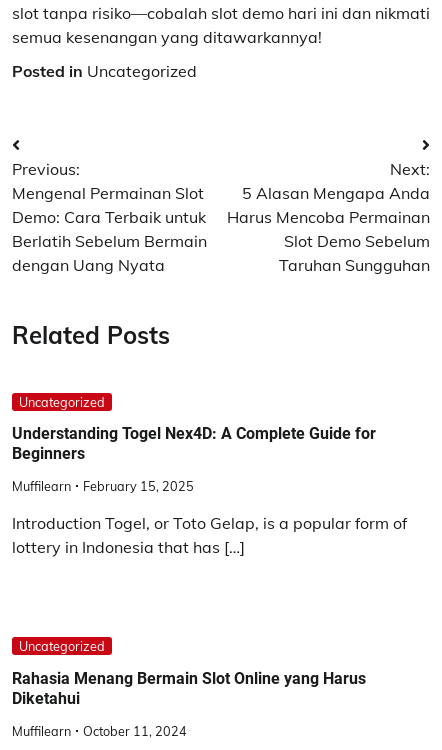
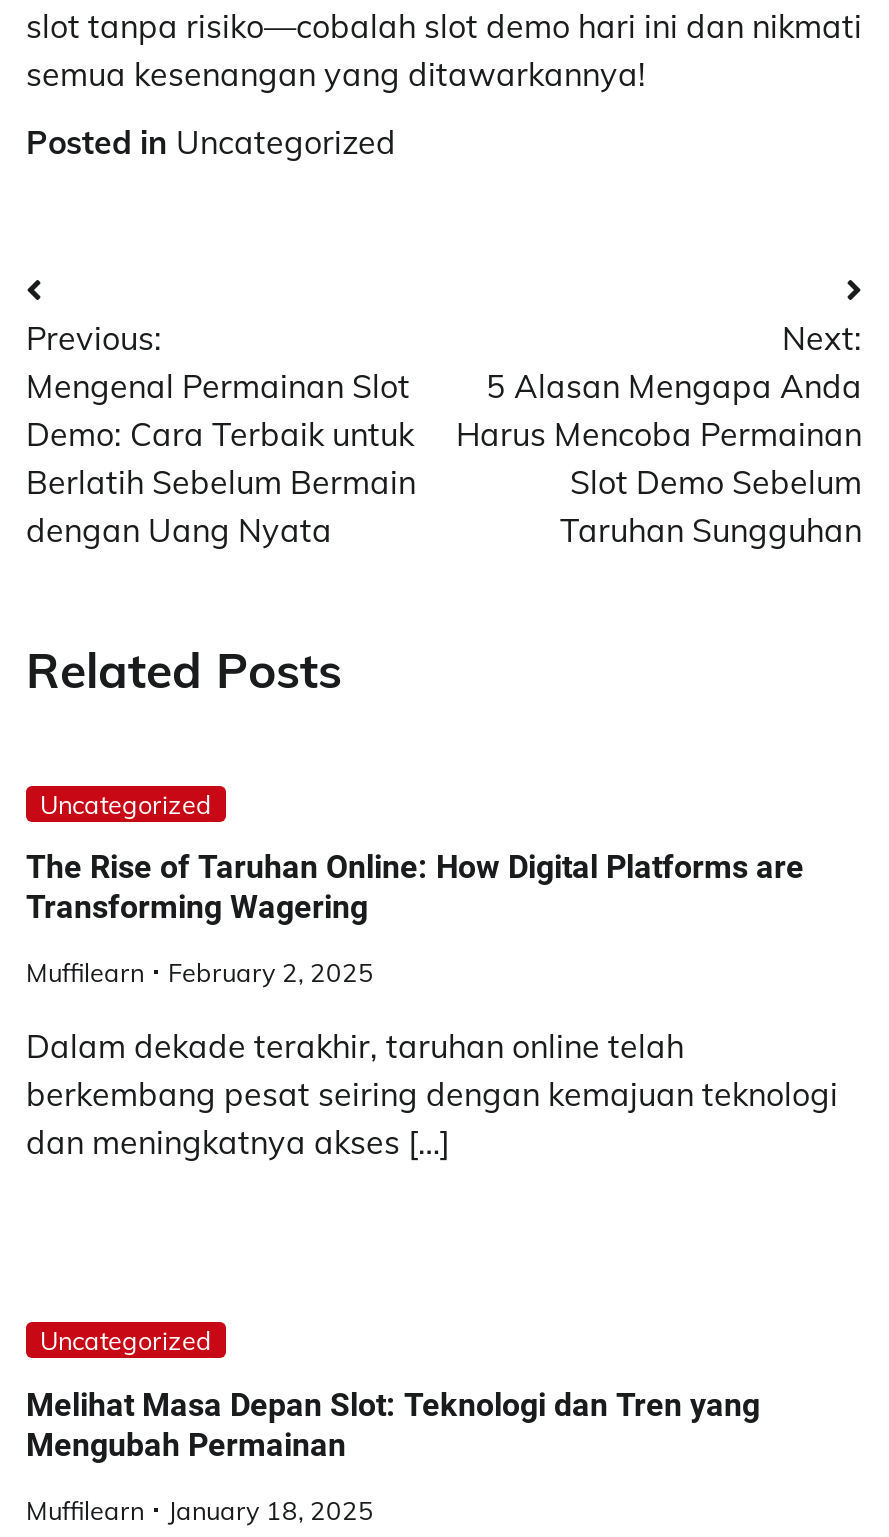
[12,424,376,463] Understanding Togel Nex4D: A Complete Guide for | Beginners -> [26,848,804,926] The Rise of Taruhan Online: How Digital Platforms are | Transforming Wagering
[12,478,194,494] Muffilearn February 15, 2025 -> [26,957,374,989] Muffilearn February 2, 2025
[12,513,407,557] Introduction Togel, or Toto Gelap, is a popular form of | lottery in Indonesia that has […] -> [26,1027,838,1163] Dalam dekade terakhir, taruhan online telah | berkembang pesat seiring dengan kemajuan teknologi | dan meningkatnya akses […]
[12,669,366,708] Rahasia Menang Bermain Slot Online yang Harus | Diketahui -> [26,1385,760,1463] Melihat Masa Depan Slot: Teknologi dan Tren yang | Mengubah Permainan
[12,723,187,739] Muffilearn October 11, 2024 -> [26,1494,374,1526] Muffilearn January 18, 2025

